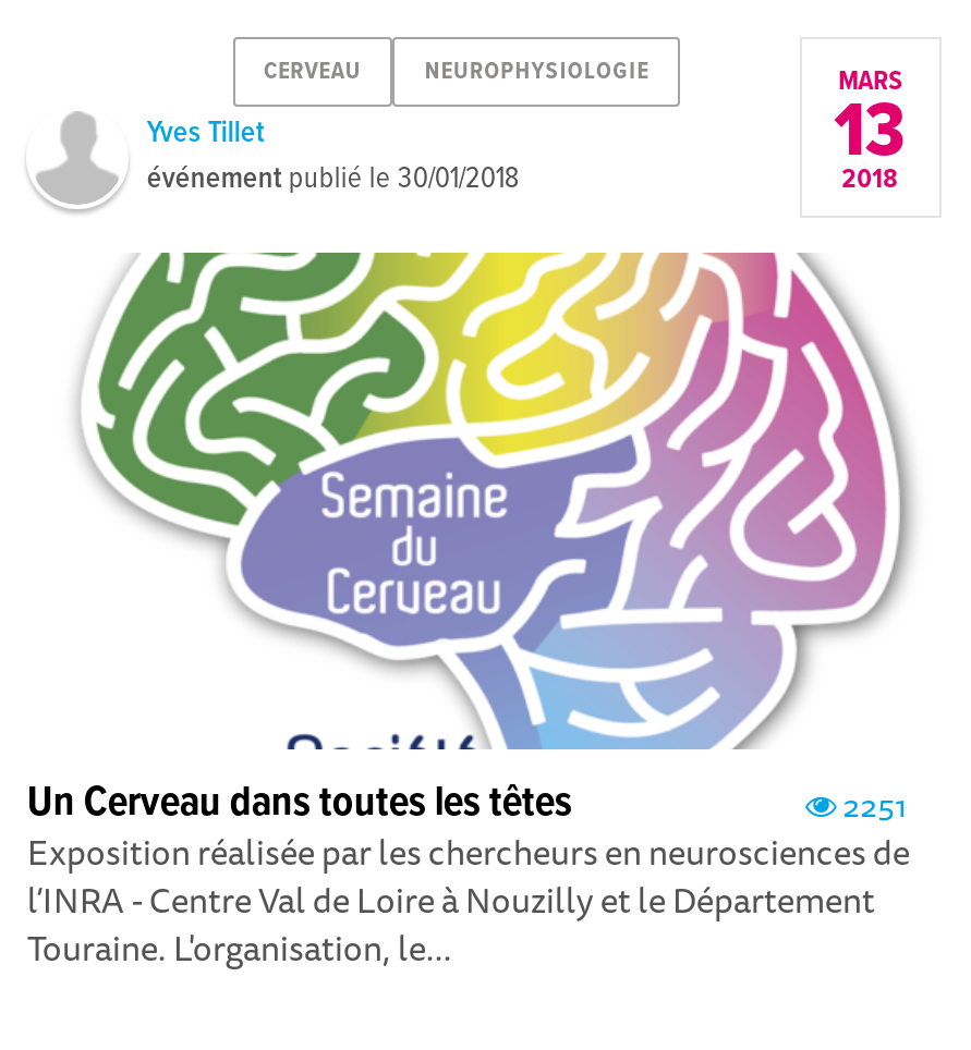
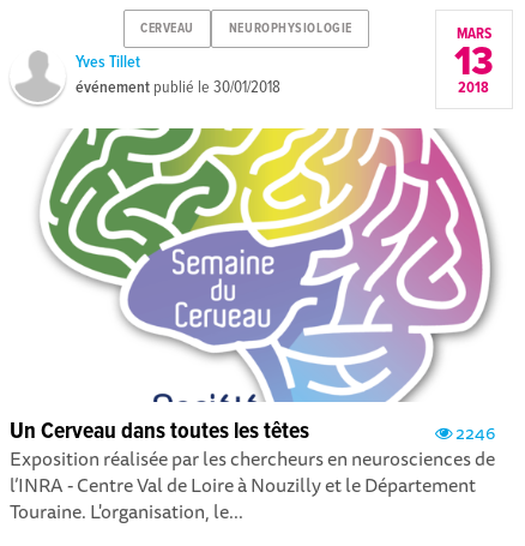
[836,781,908,831] 2251 -> [451,419,495,447] 2246

